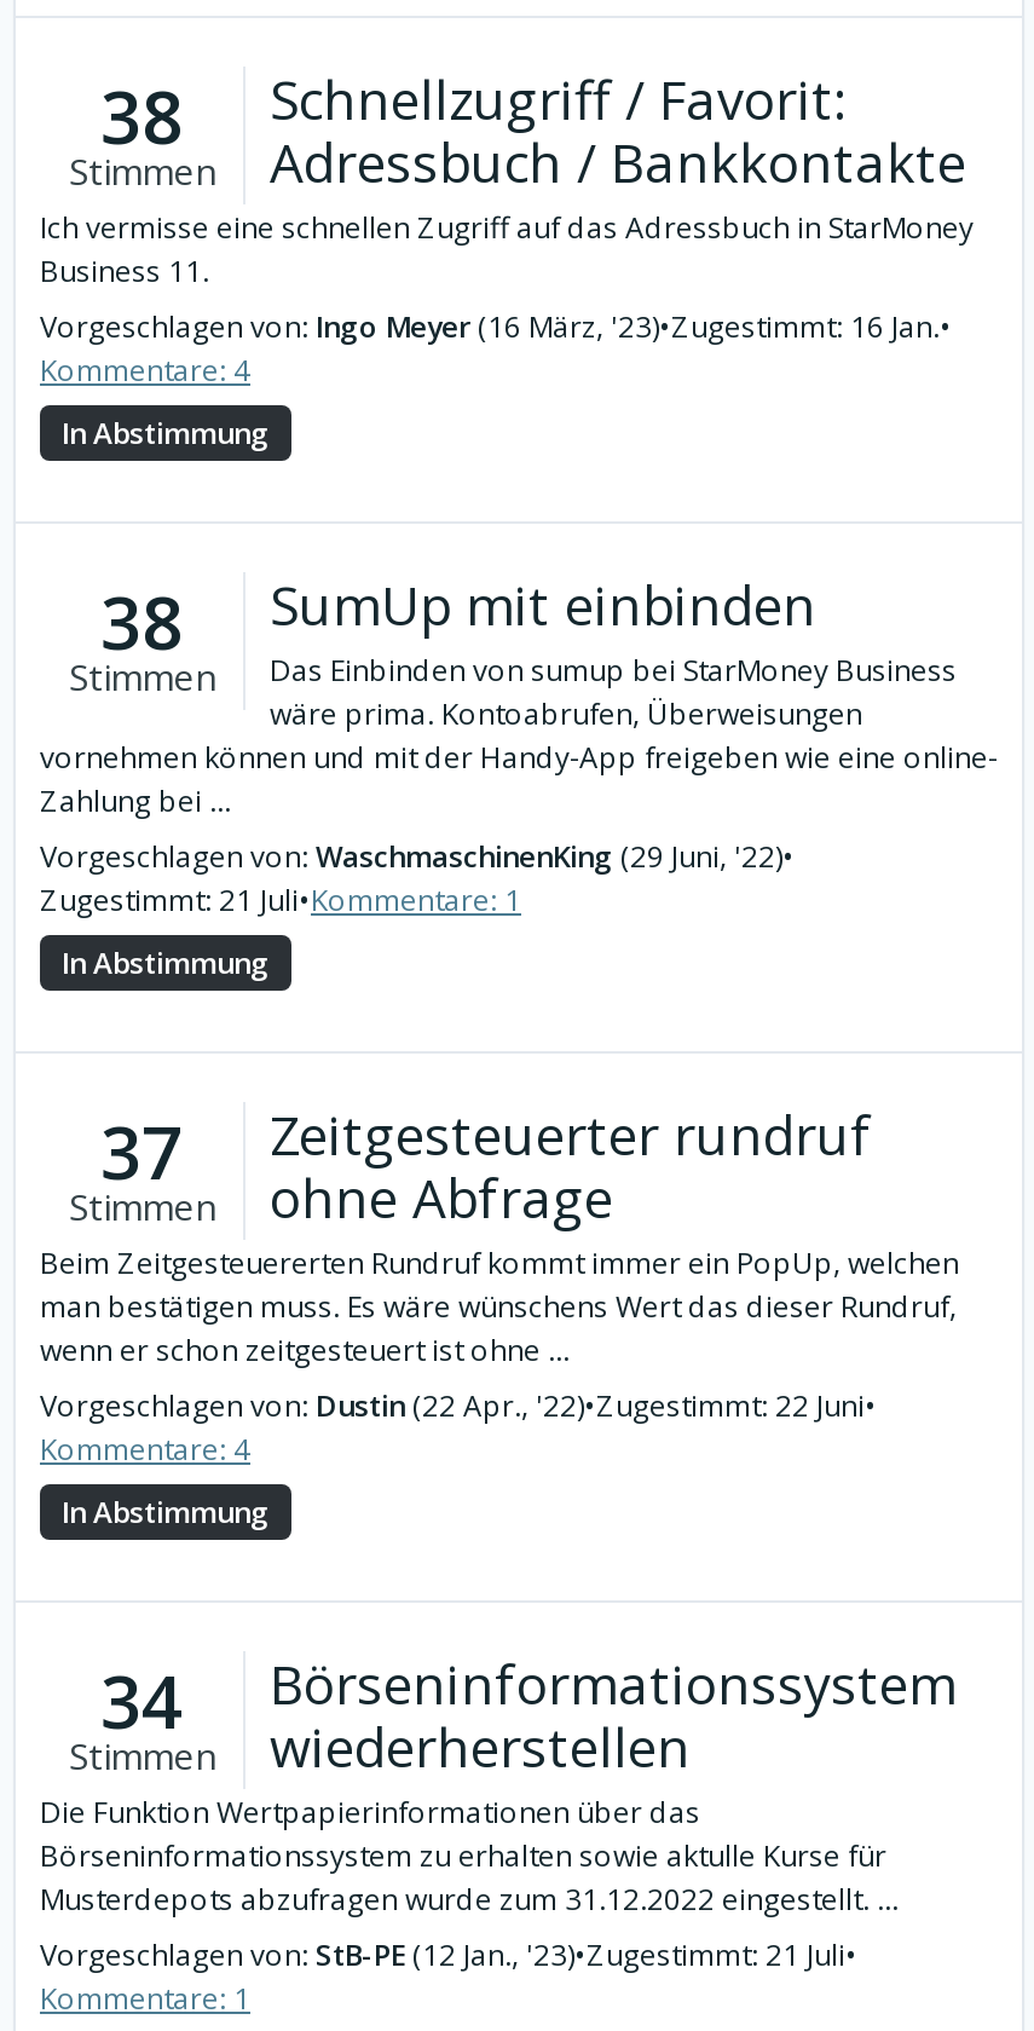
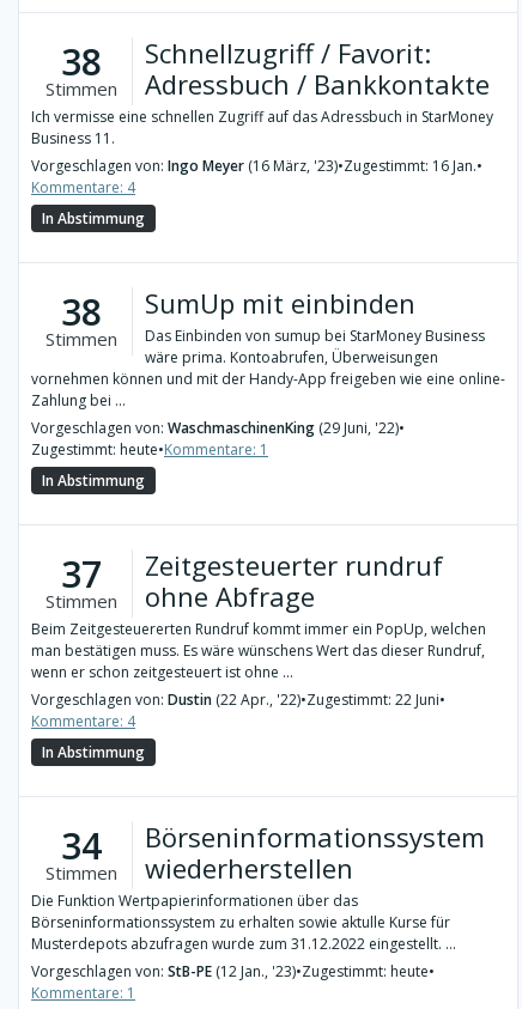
[40,879,521,921] Zugestimmt: 21 Juli•Kommentare: 1 -> [31,439,268,460] Zugestimmt: heute•Kommentare: 1
[40,1934,857,1975] Vorgeschlagen von: StB-PE (12 Jan., '23)•Zugestimmt: 21 Juli• -> [31,961,435,981] Vorgeschlagen von: StB-PE (12 Jan., '23)•Zugestimmt: heute•

